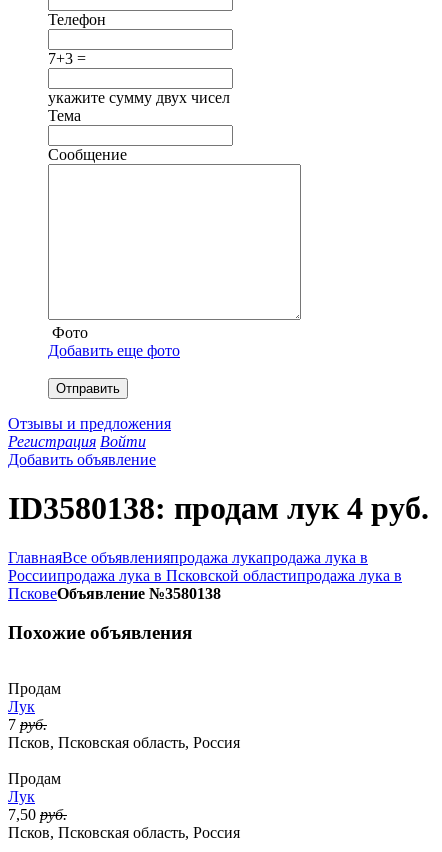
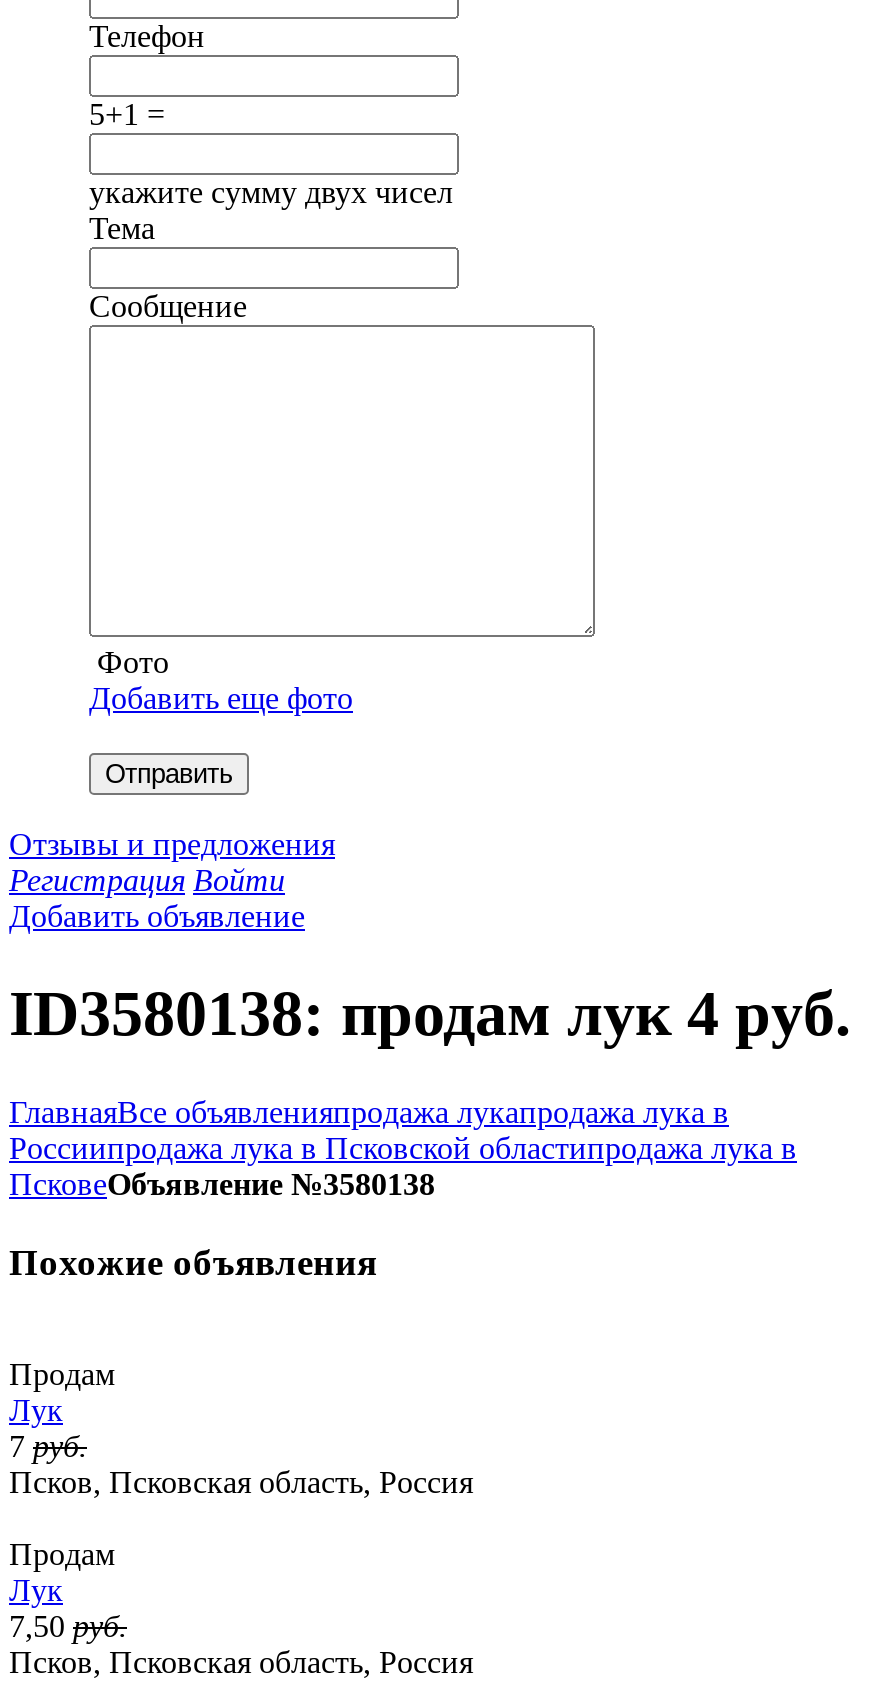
[48,50,86,67] 7+3 = -> [89,97,165,131] 5+1 =

